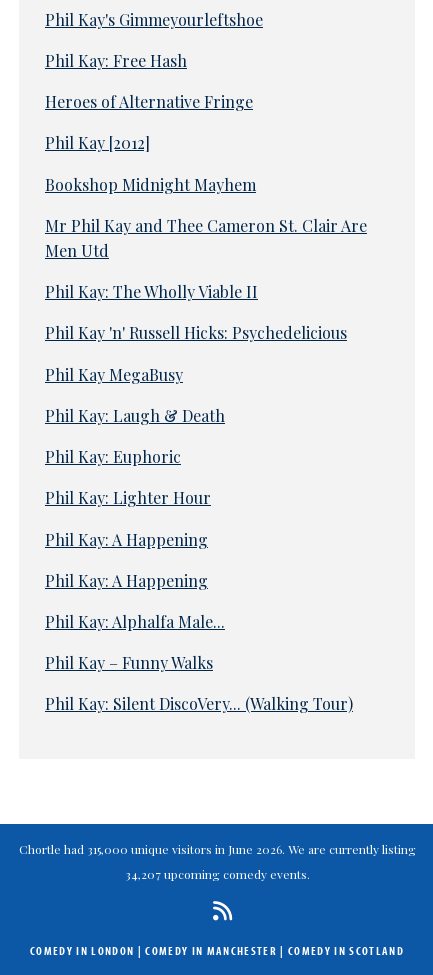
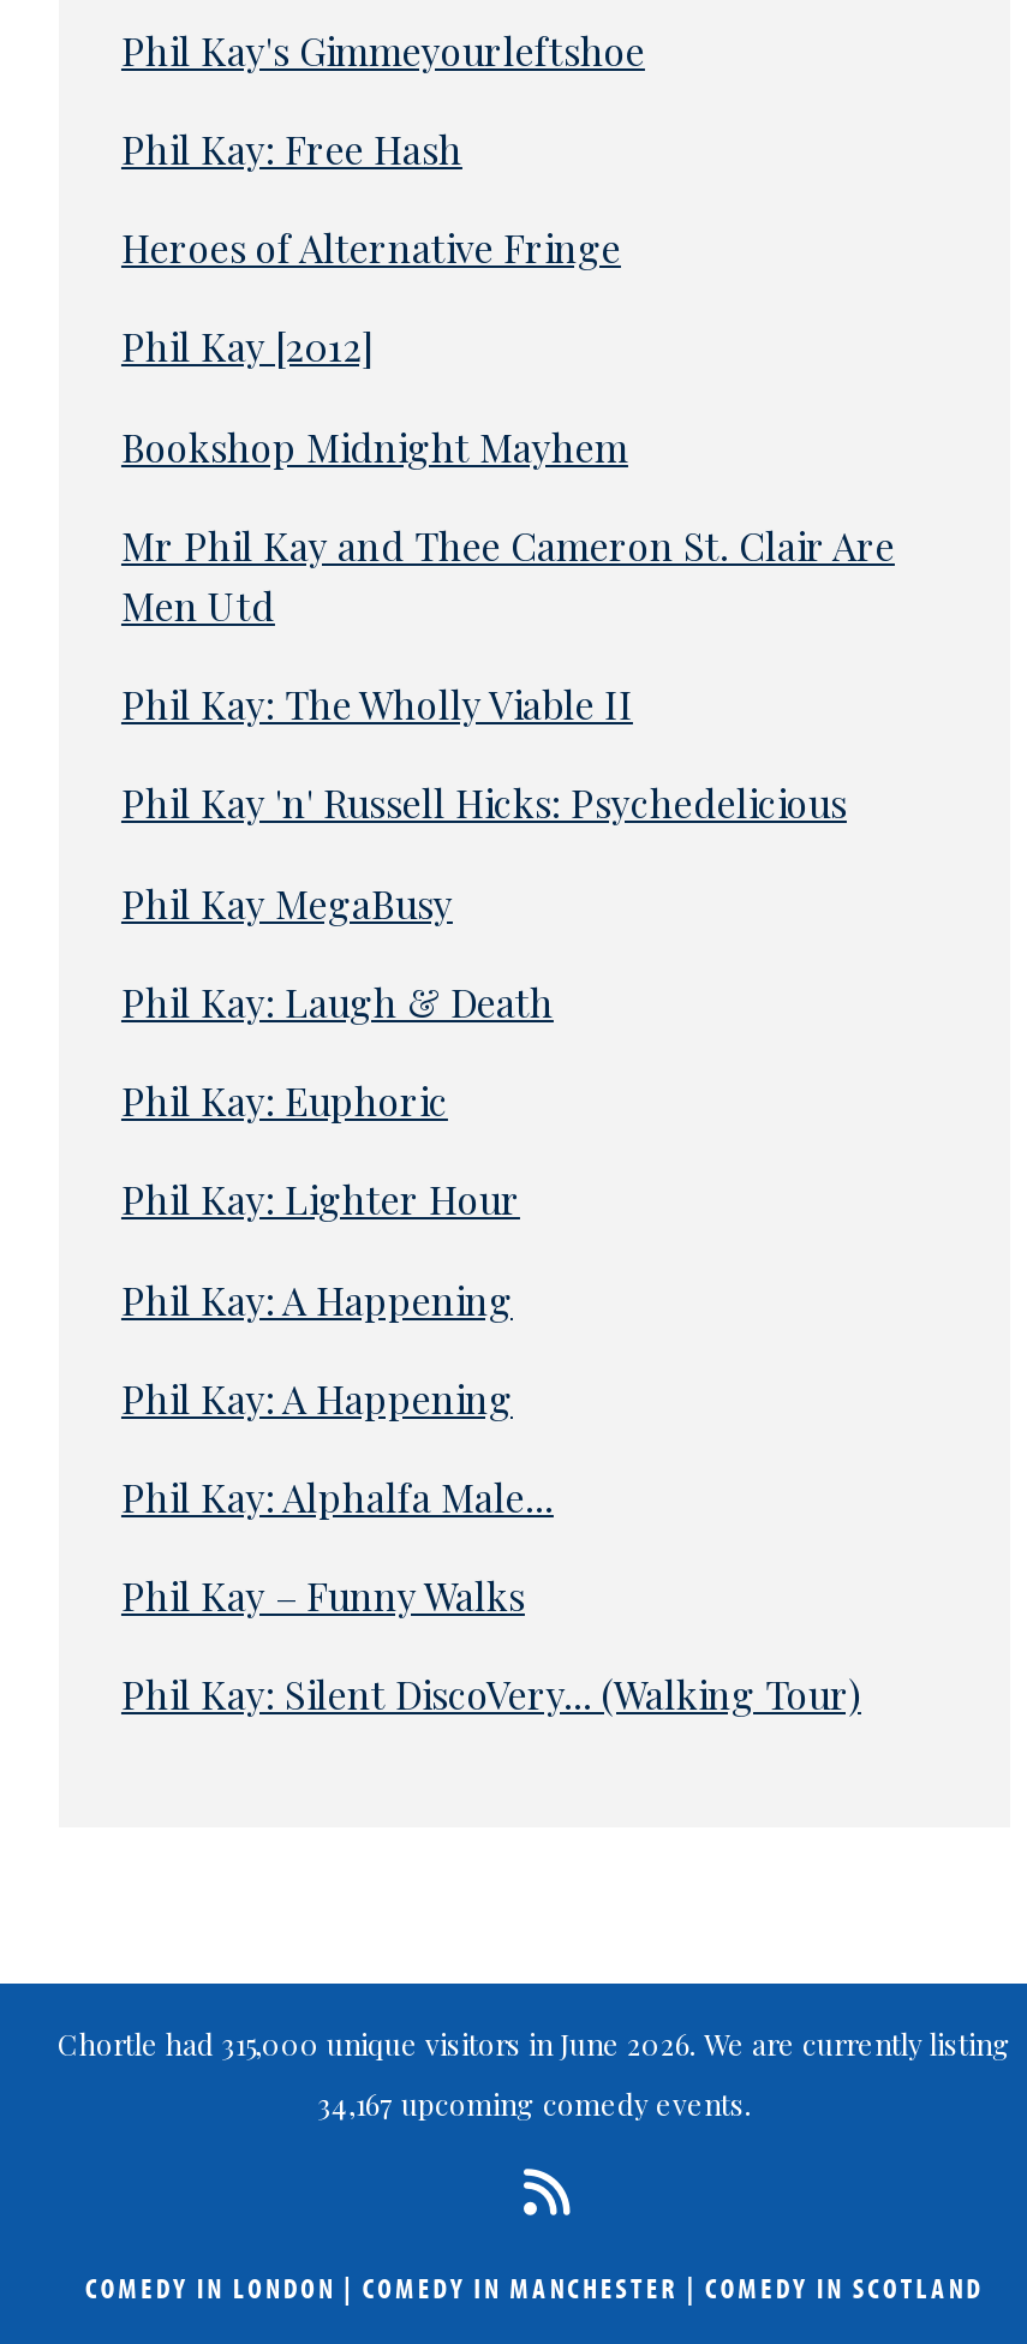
[124,866,309,882] 34,207 upcoming comedy events. -> [317,2084,752,2122] 34,167 upcoming comedy events.

